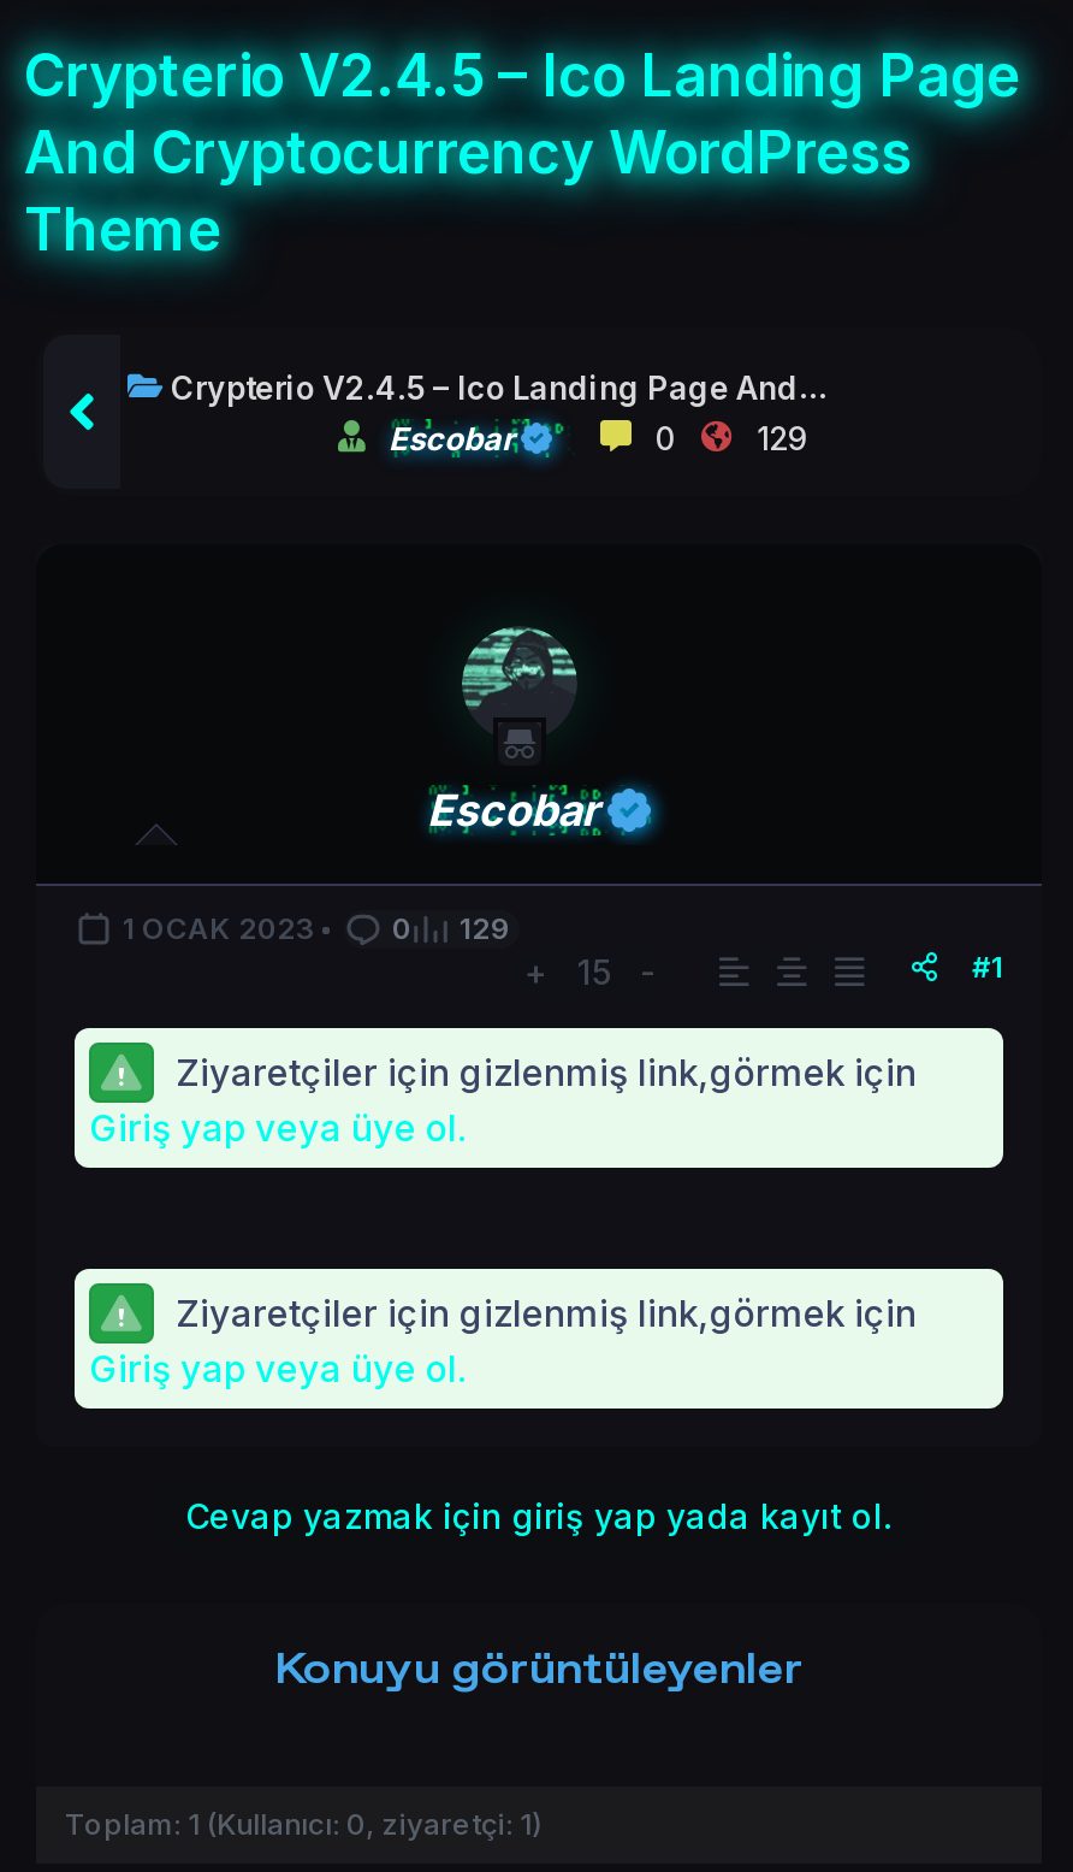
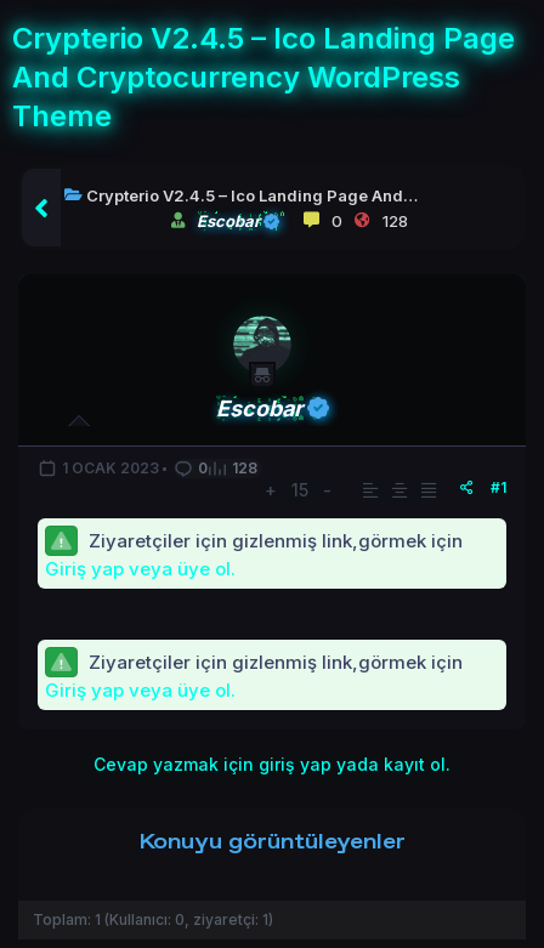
[757,418,807,456] 129 -> [382,211,407,230] 128
[392,910,510,946] 0 129 -> [198,459,257,477] 0 128

